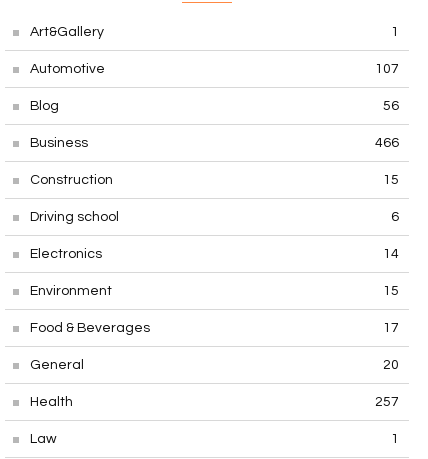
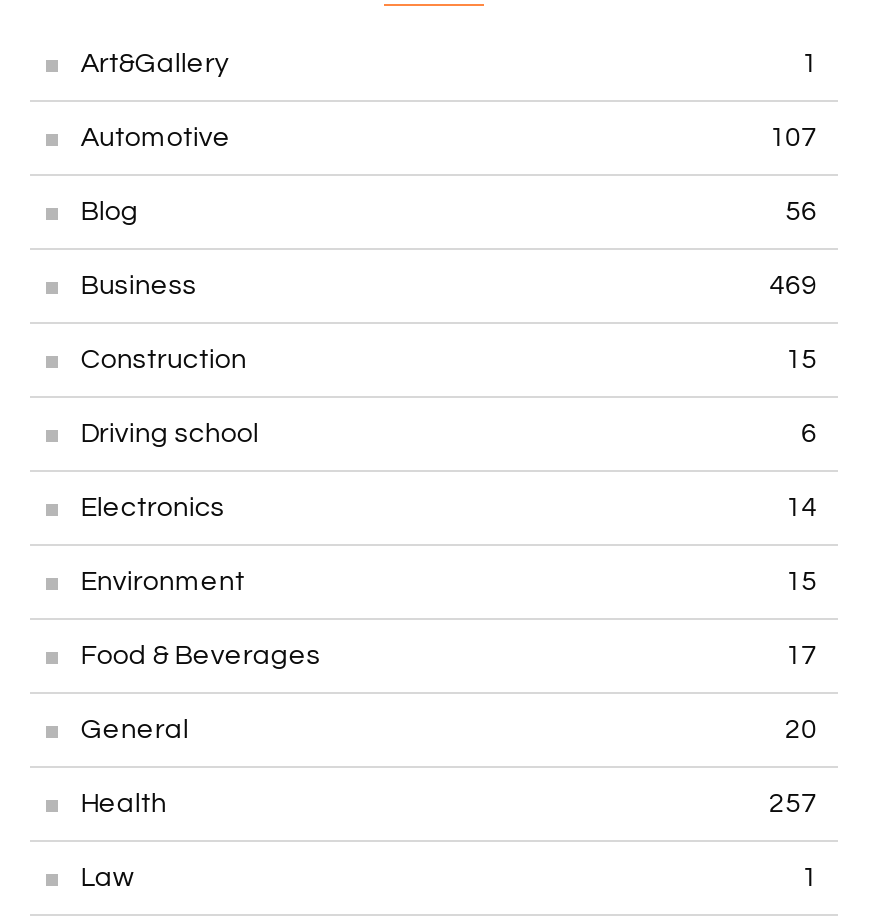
[375,136,399,150] 466 -> [769,272,817,300] 469

